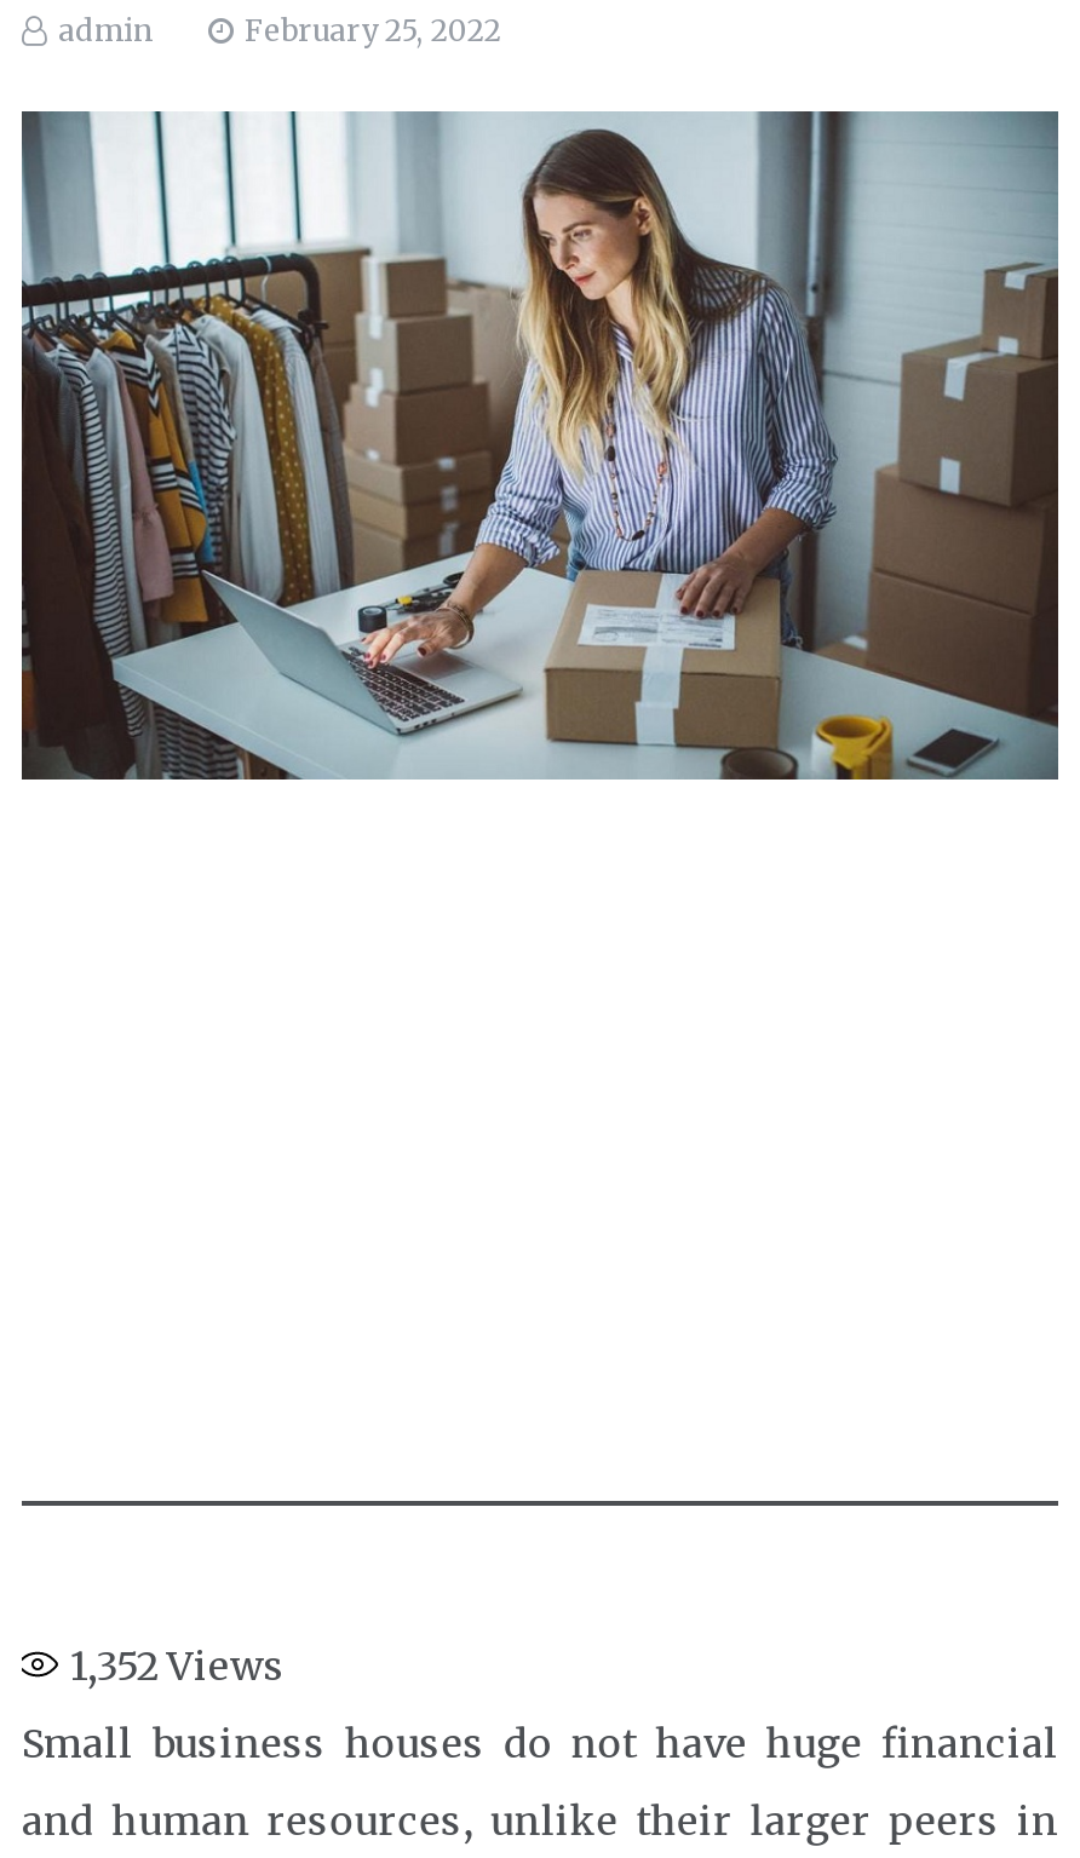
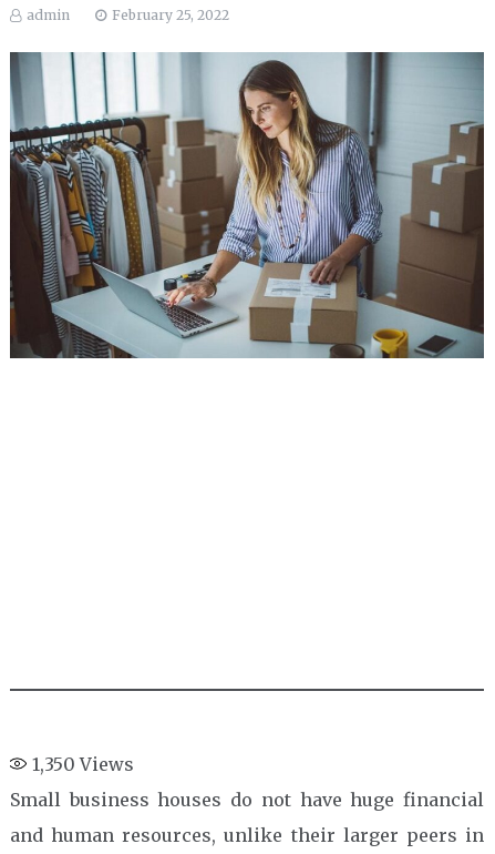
[70,1641,286,1690] 1,352 Views -> [32,753,134,775] 1,350 Views

